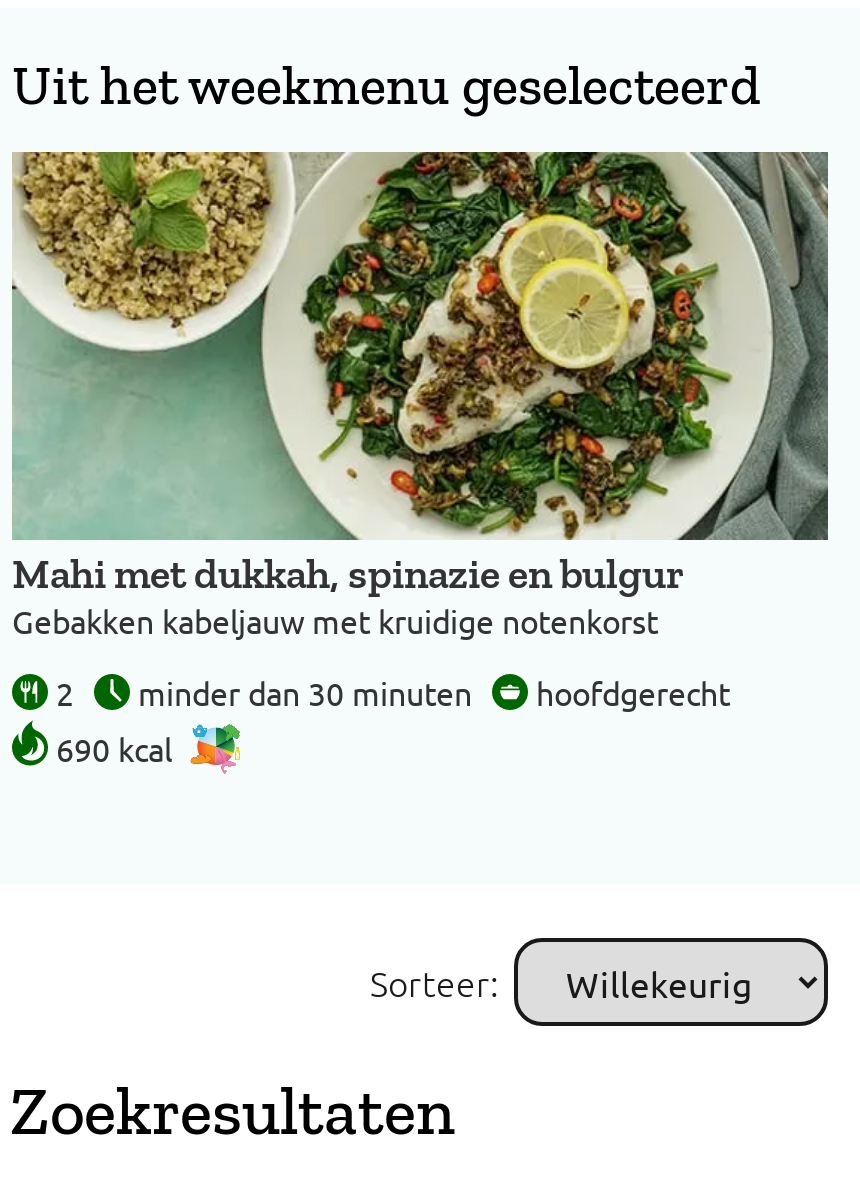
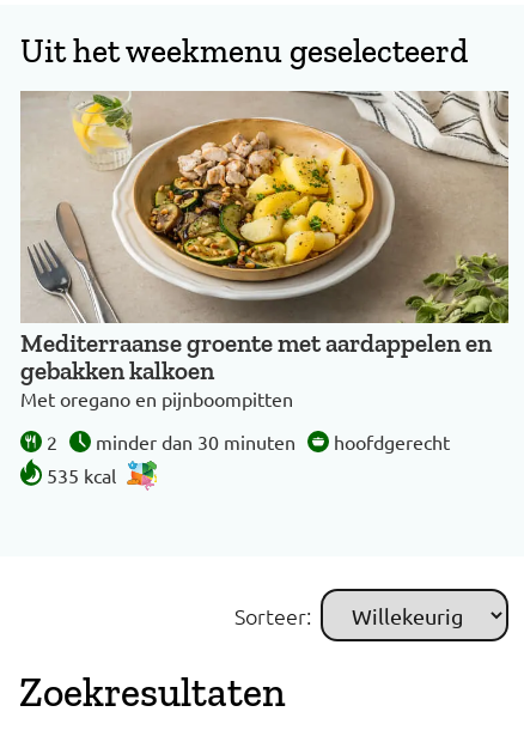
[12,150,830,640] [image] | Mahi met dukkah, spinazie en bulgur | Gebakken kabeljauw met kruidige notenkorst -> [20,91,508,410] [image] | Mediterraanse groente met aardappelen en | gebakken kalkoen | Met oregano en pijnboompitten
[56,728,172,768] 690 kcal -> [47,463,116,487] 535 kcal

